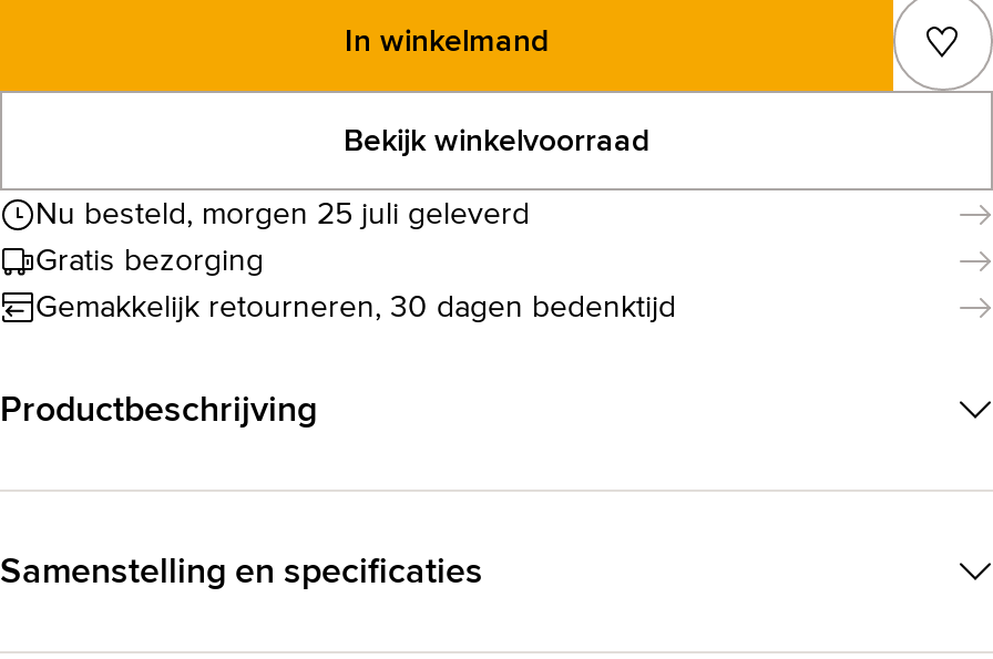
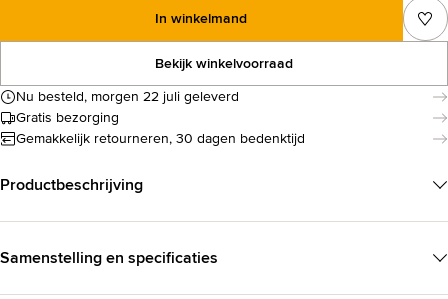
[35,195,530,230] Nu besteld, morgen 25 juli geleverd -> [16,88,239,104] Nu besteld, morgen 22 juli geleverd

